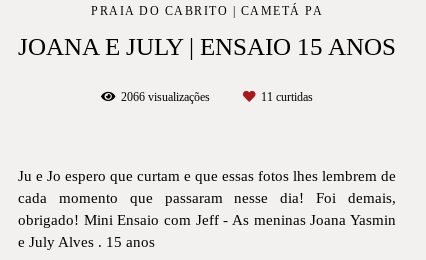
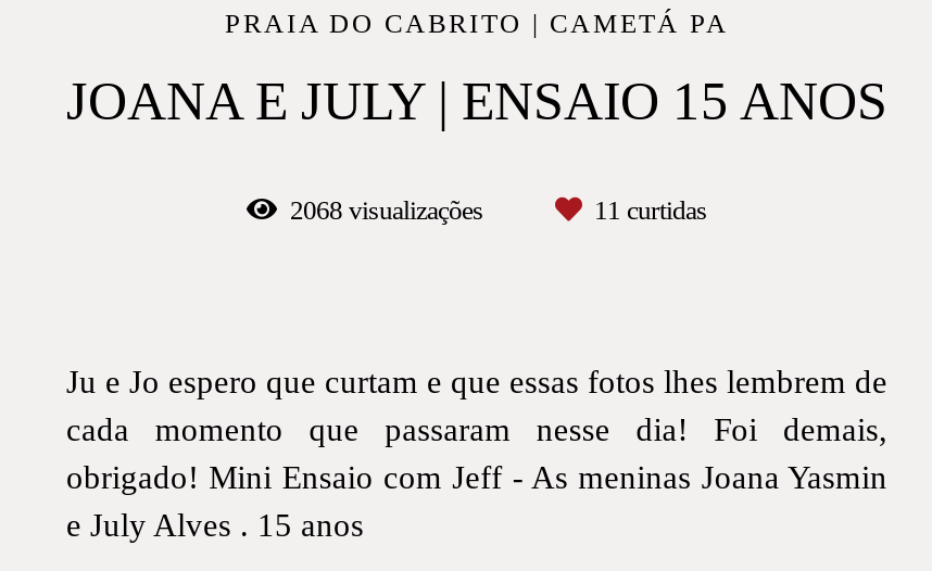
[121,90,213,104] 2066 visualizações -> [290,196,490,227] 2068 visualizações

